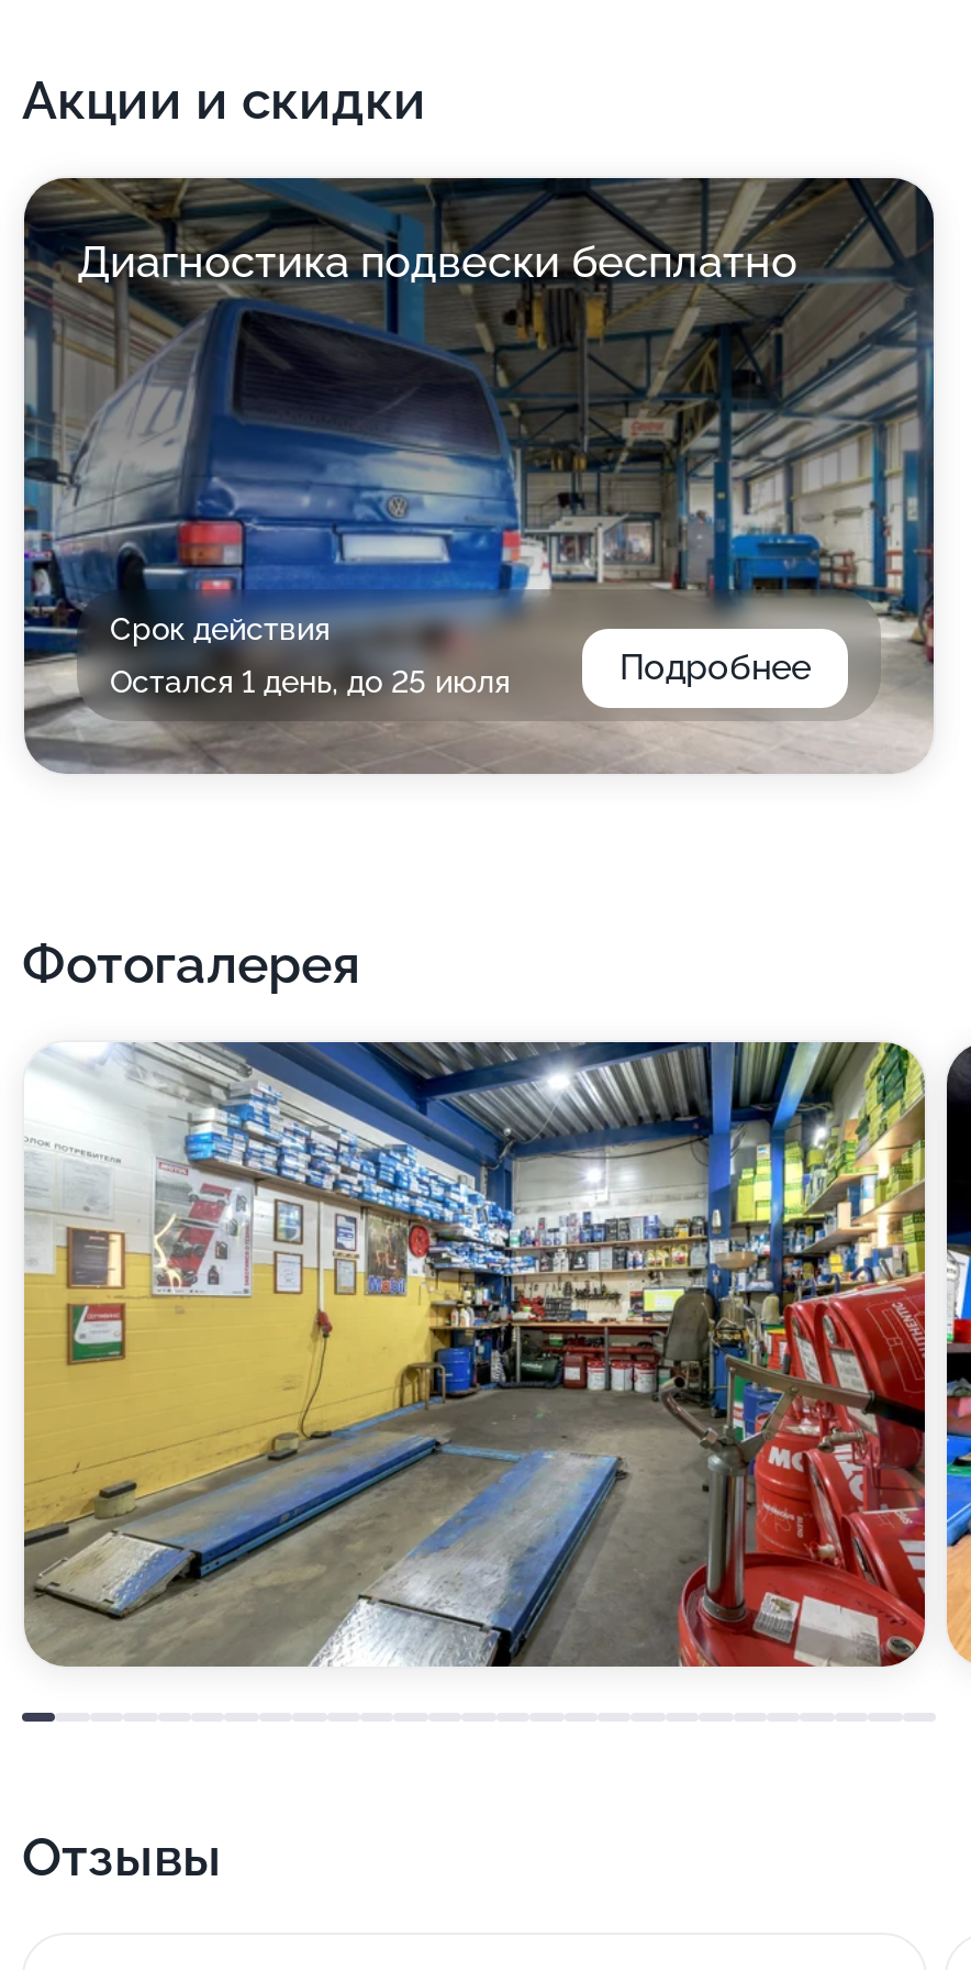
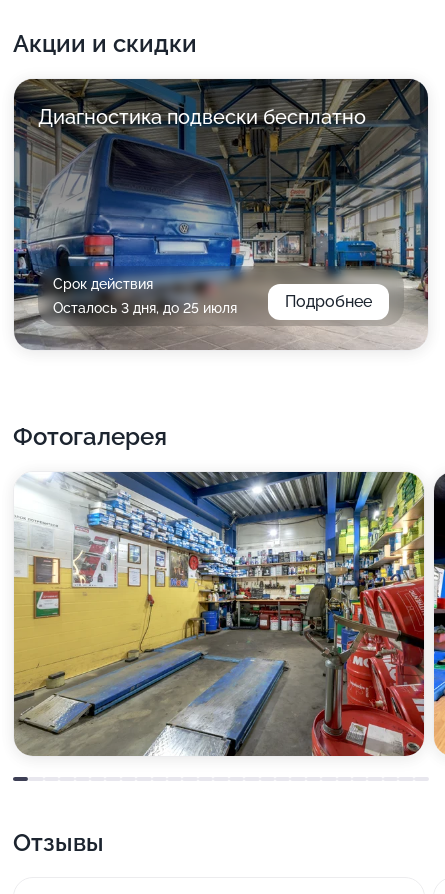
[110,664,510,699] Остался 1 день, до 25 июля -> [53,300,237,316] Осталось 3 дня, до 25 июля

